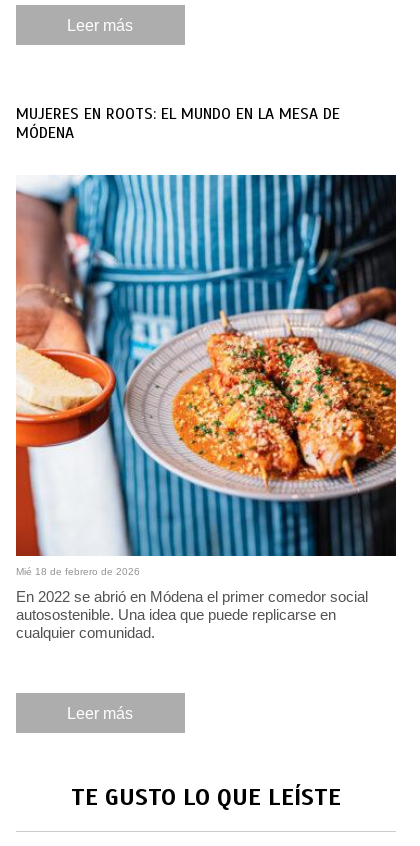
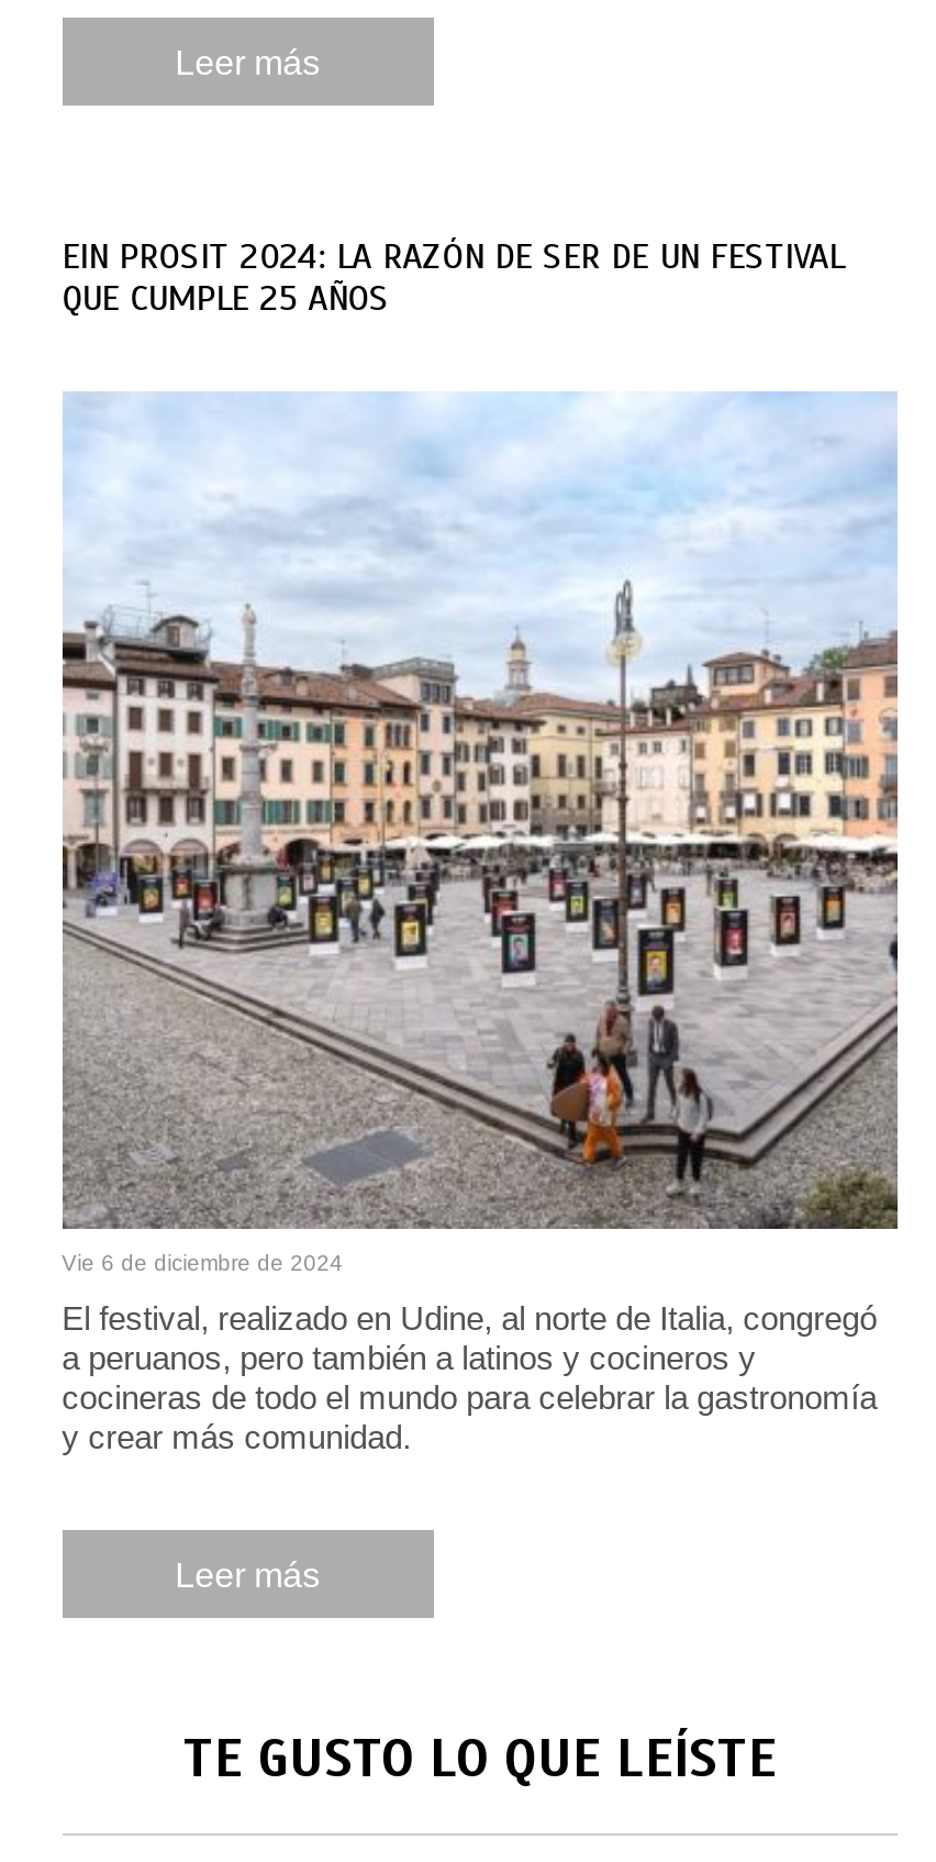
[16,104,340,143] MUJERES EN ROOTS: EL MUNDO EN LA MESA DE | MÓDENA -> [62,236,844,322] EIN PROSIT 2024: LA RAZÓN DE SER DE UN FESTIVAL | QUE CUMPLE 25 AÑOS
[15,174,397,577] [image] | Mié 18 de febrero de 2026 -> [60,391,900,1275] [image] | Vie 6 de diciembre de 2024
[16,588,368,641] En 2022 se abrió en Módena el primer comedor social | autosostenible. Una idea que puede replicarse en | cualquier comunidad. -> [62,1300,877,1456] El festival, realizado en Udine, al norte de Italia, congregó | a peruanos, pero también a latinos y cocineros y | cocineras de todo el mundo para celebrar la gastronomía | y crear más comunidad.

